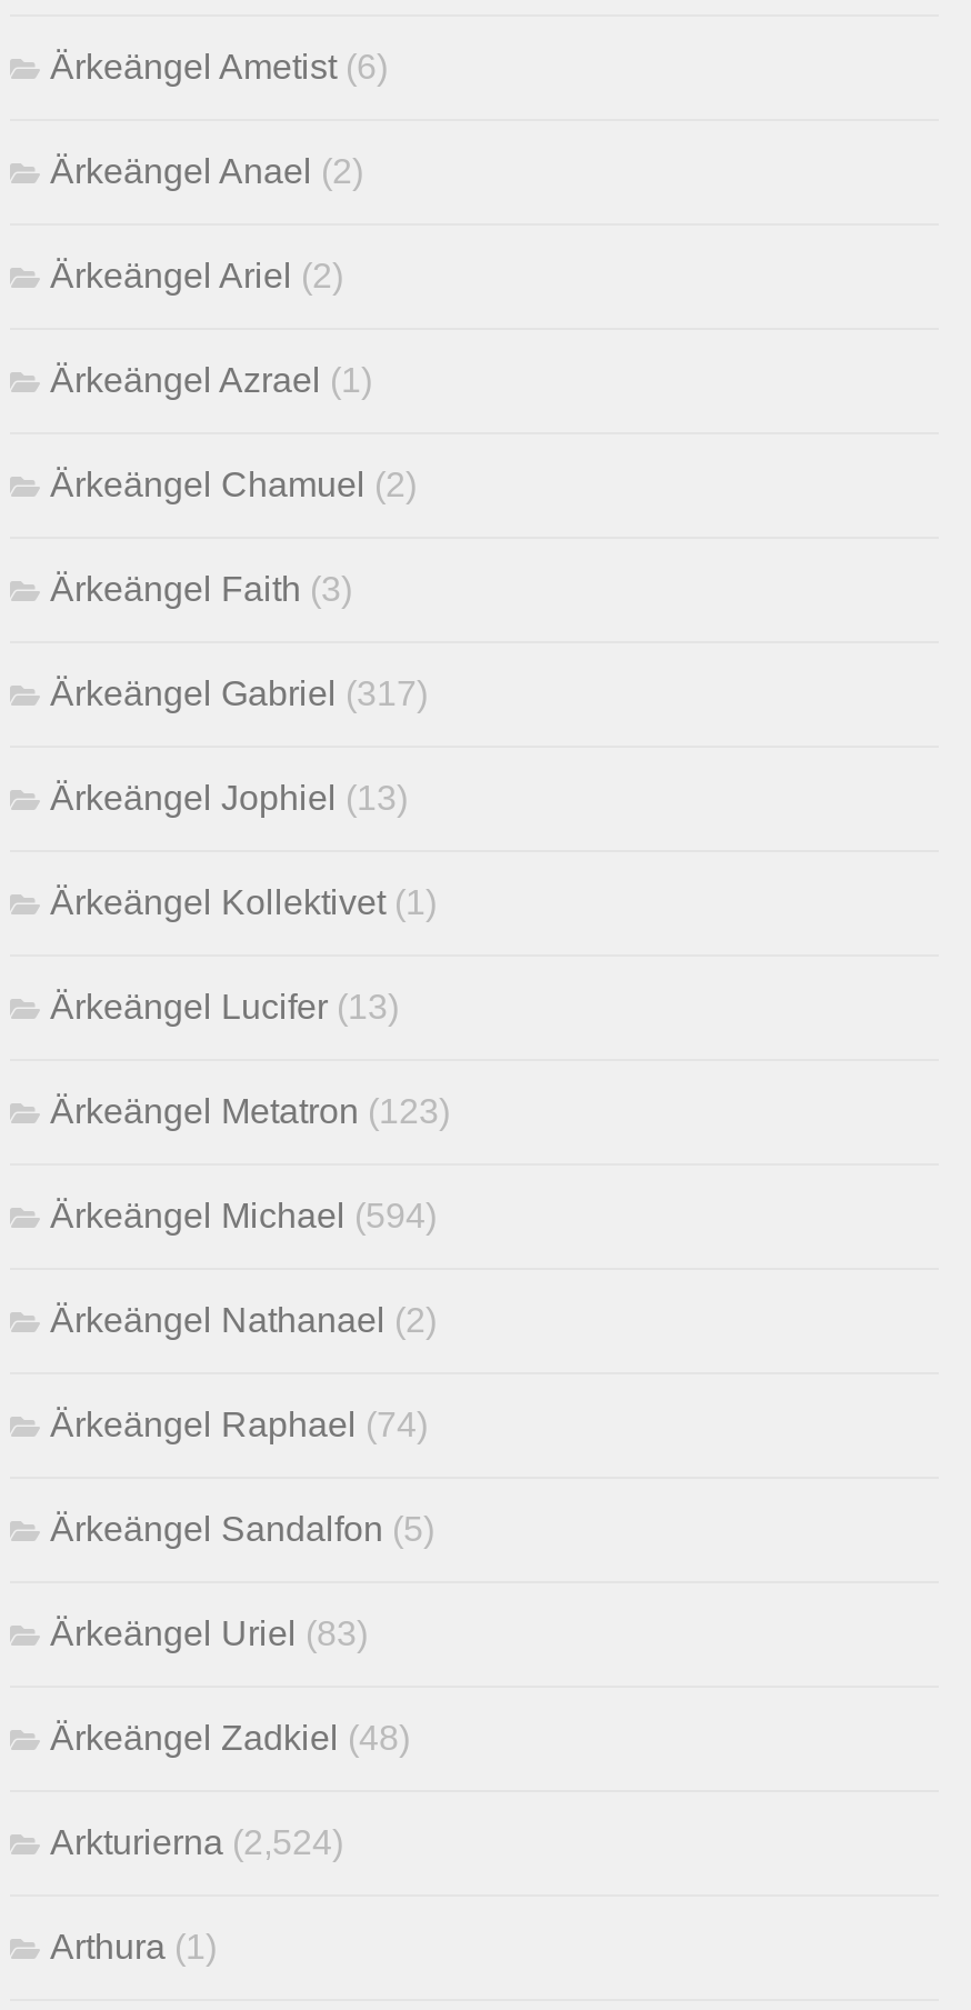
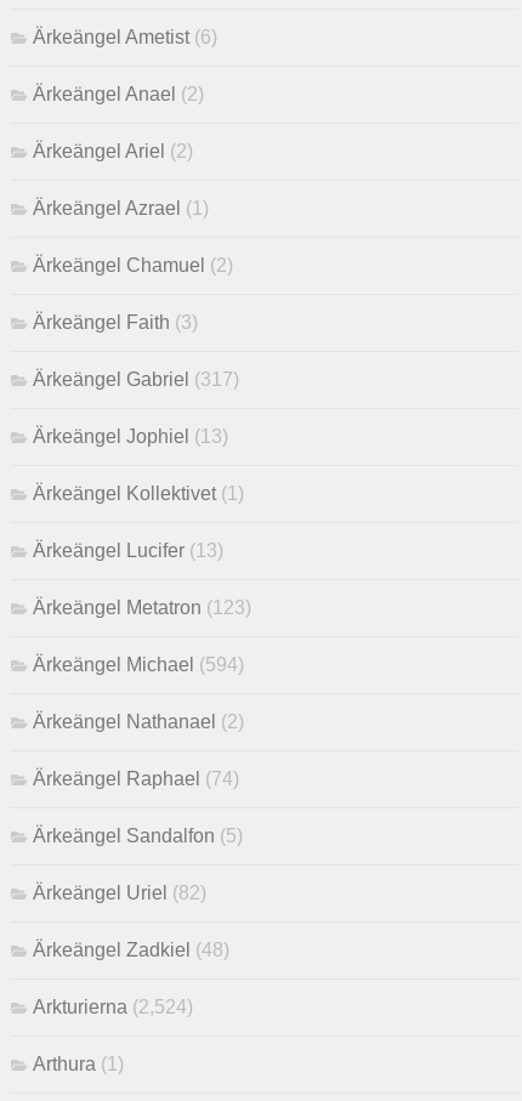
[50,1614,368,1651] Ärkeängel Uriel (83) -> [33,882,206,903] Ärkeängel Uriel (82)

